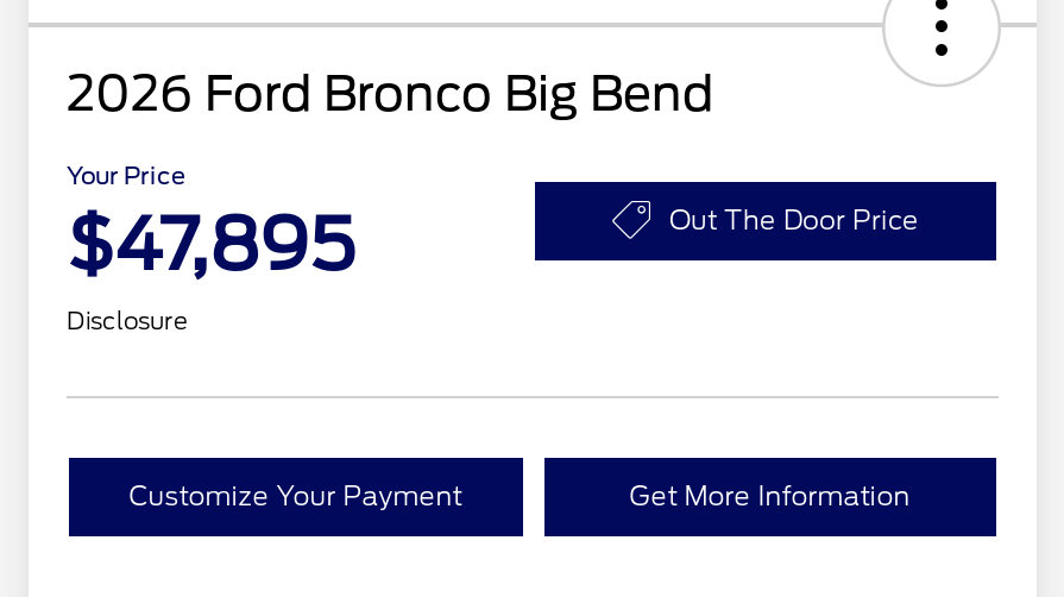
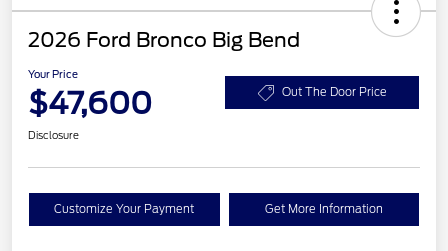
[67,202,354,287] $47,895 -> [28,85,152,121] $47,600

